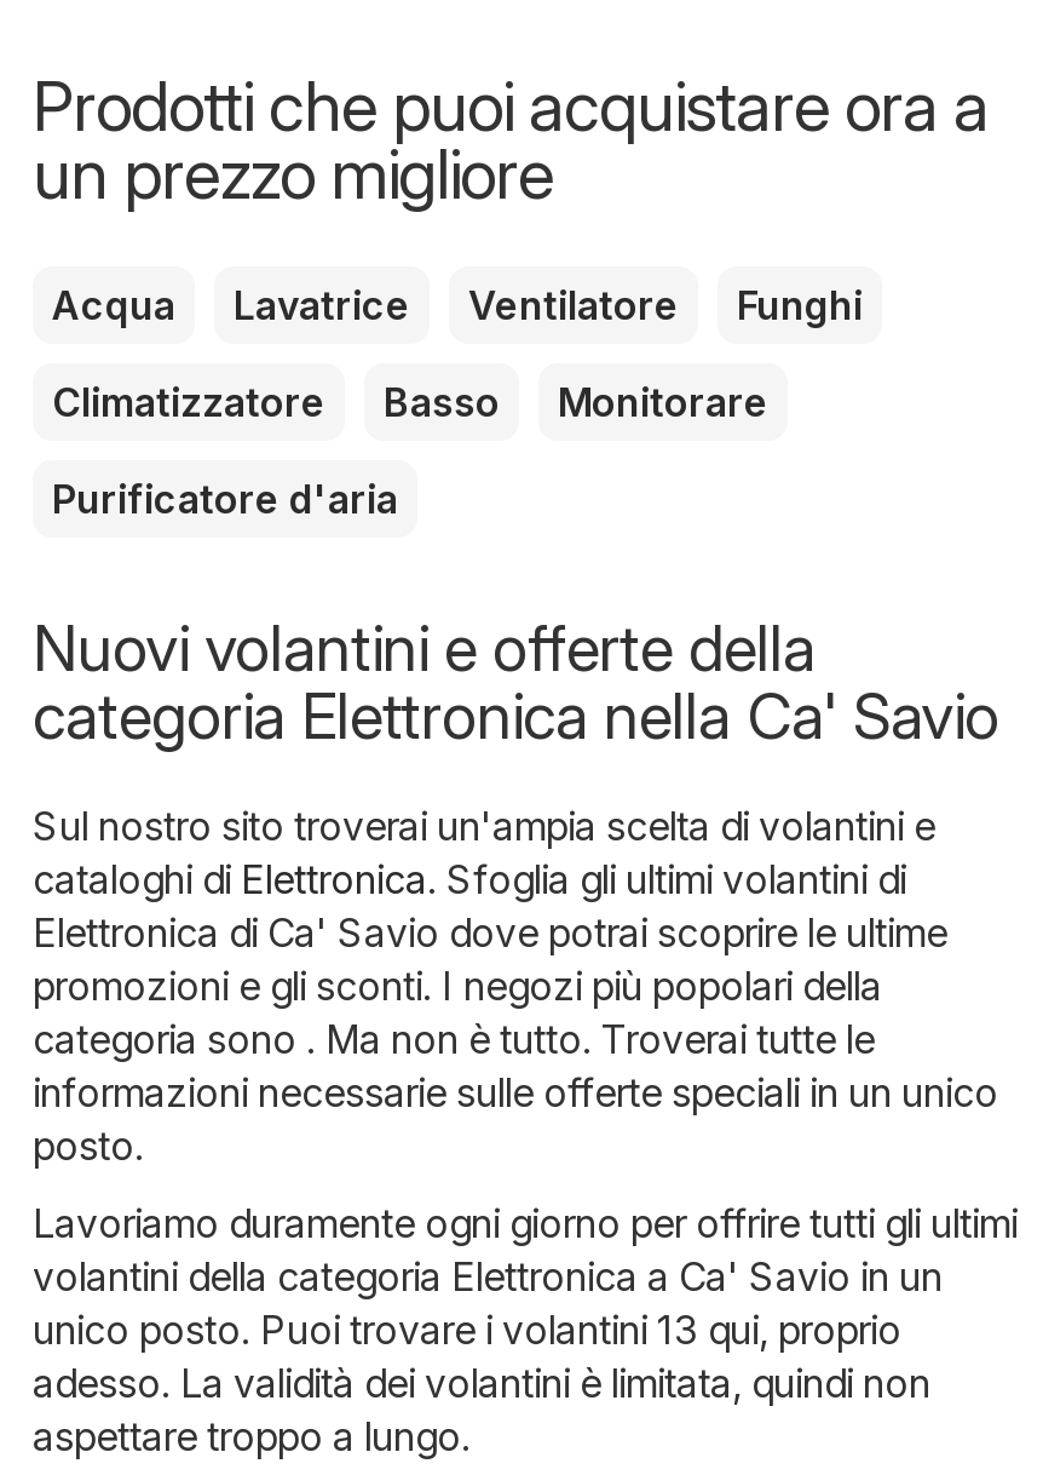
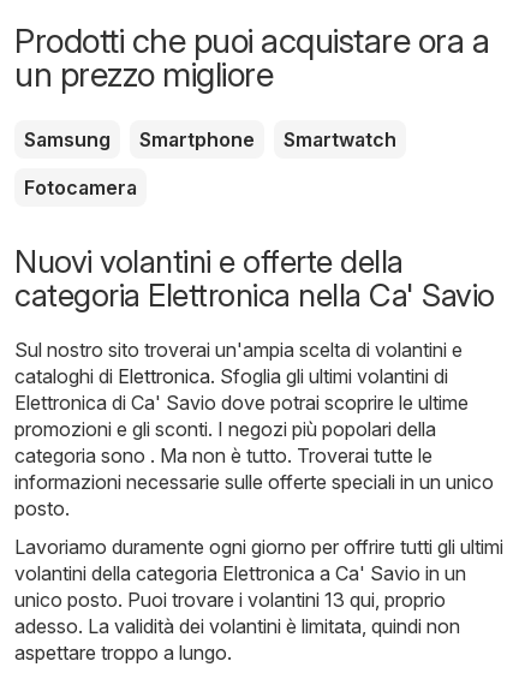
[52,282,863,524] Acqua | Lavatrice | Ventilatore | Funghi | Climatizzatore | Basso | Monitorare | Purificatore d'aria -> [24,128,396,200] Samsung | Smartphone | Smartwatch | Fotocamera

